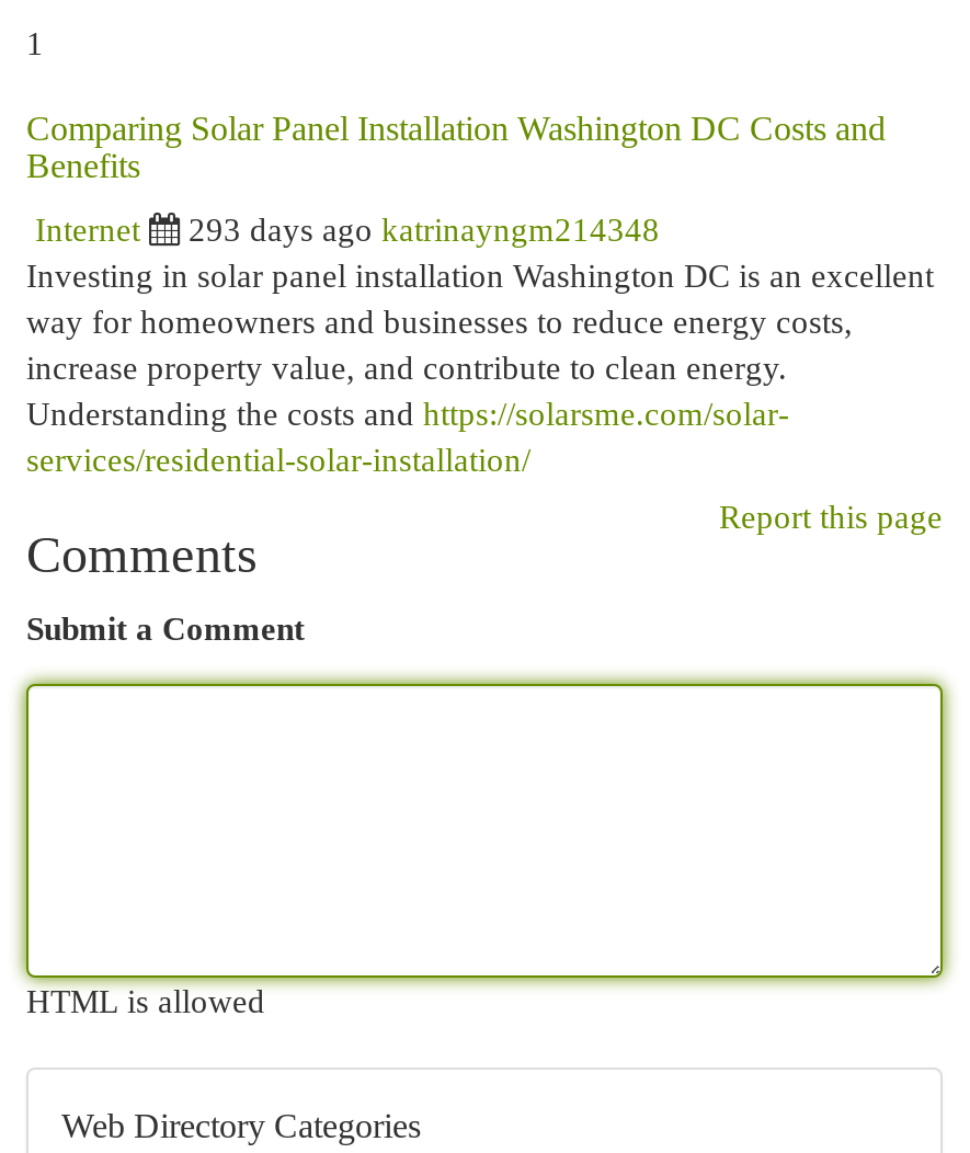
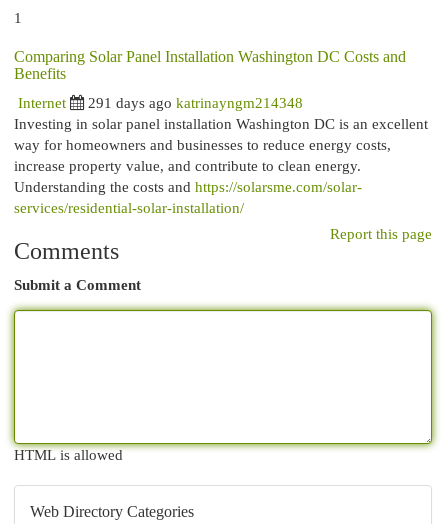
[189,210,660,248] 293 days ago katrinayngm214348 -> [88,94,303,111] 291 days ago katrinayngm214348

